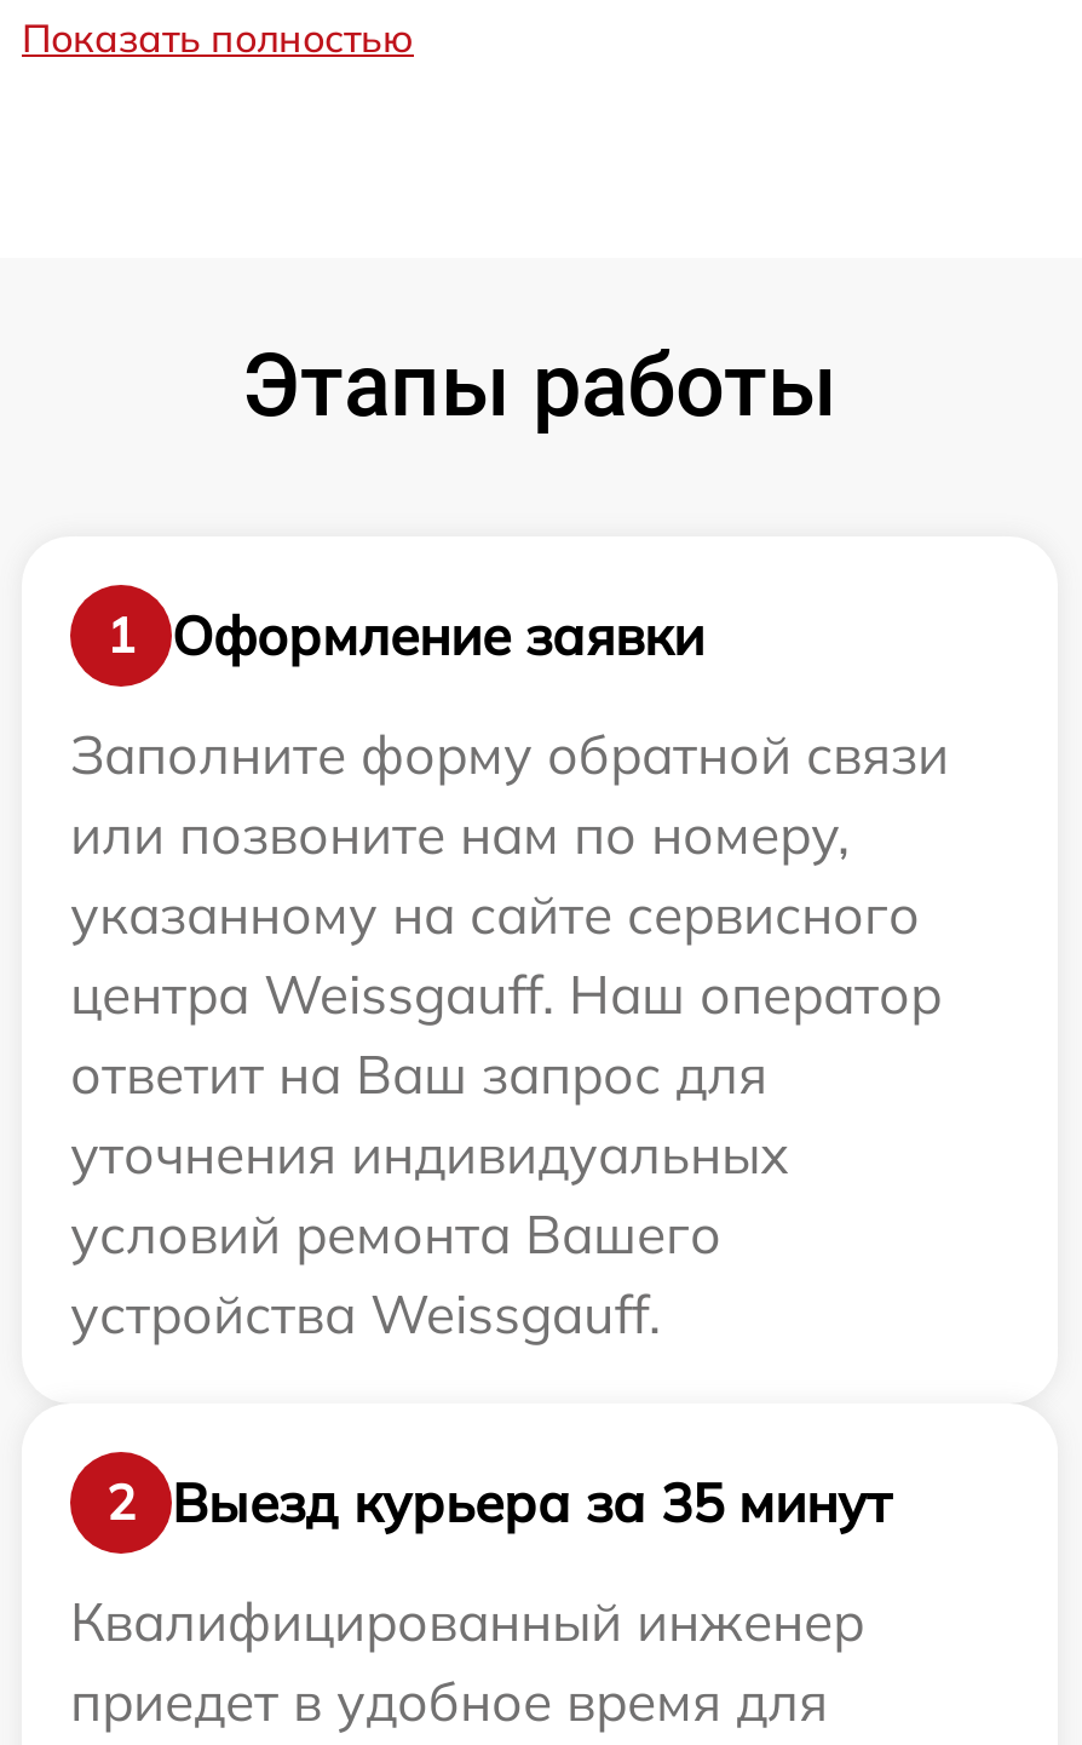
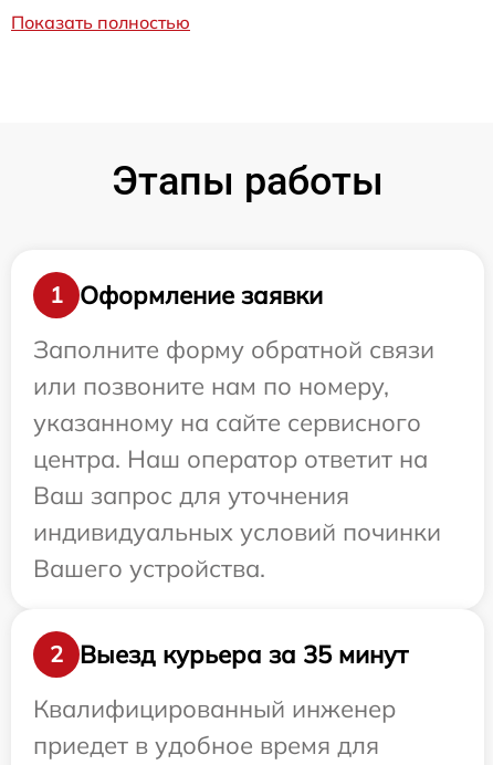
[70,961,942,1349] центра Weissgauff. Наш оператор | ответит на Ваш запрос для | уточнения индивидуальных | условий ремонта Вашего | устройства Weissgauff. -> [33,444,441,584] центра. Наш оператор ответит на | Ваш запрос для уточнения | индивидуальных условий починки | Вашего устройства.

